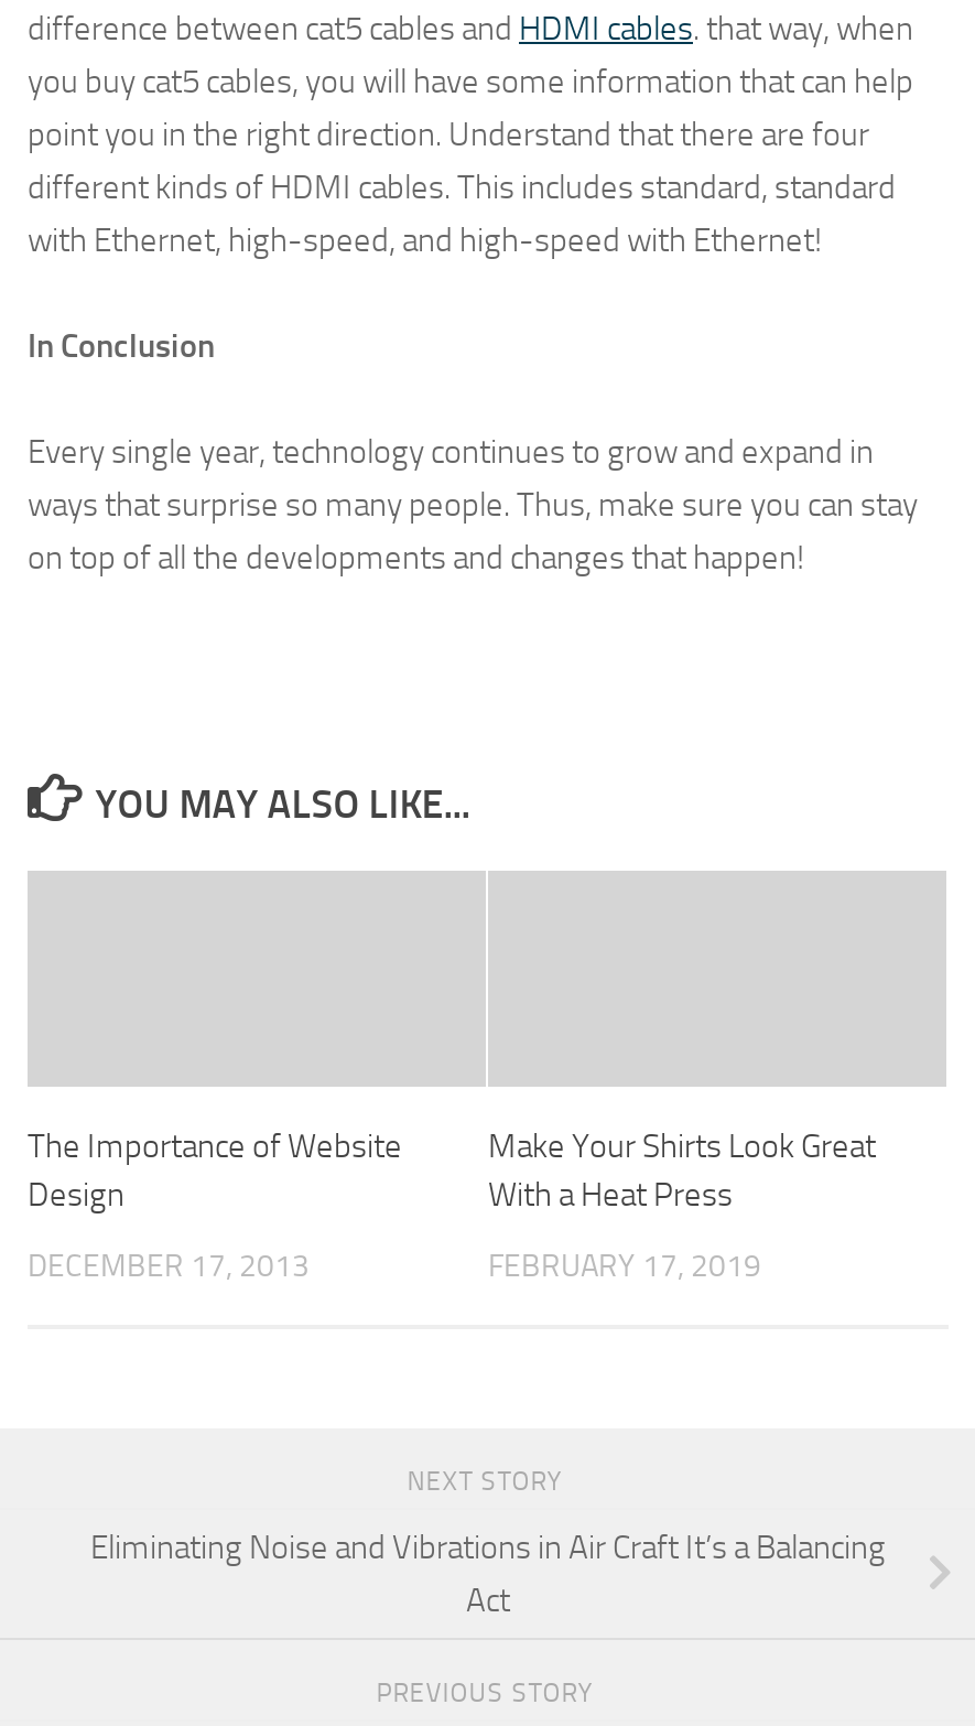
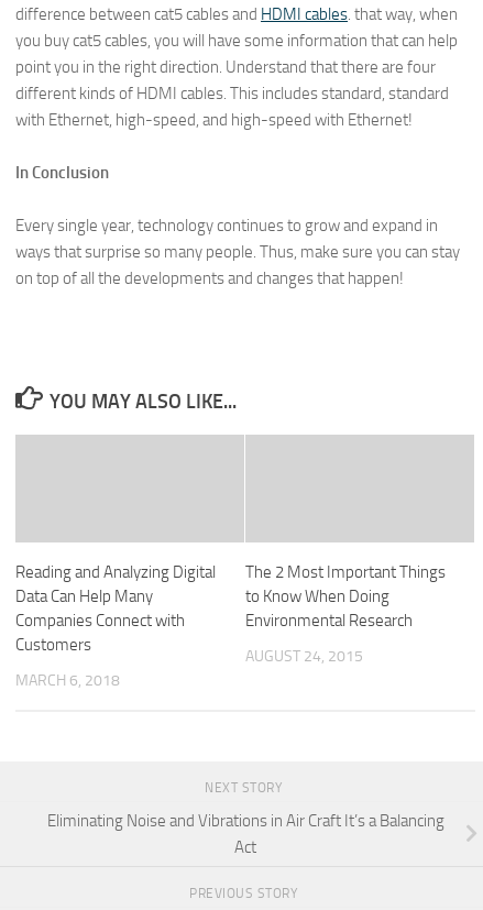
[28,1126,402,1215] The Importance of Website | Design -> [15,562,216,655] Reading and Analyzing Digital | Data Can Help Many | Companies Connect with | Customers
[488,1126,876,1215] Make Your Shirts Look Great | With a Heat Press -> [245,562,446,631] The 2 Most Important Things | to Know When Doing | Environmental Research
[28,1248,310,1285] DECEMBER 17, 2013 -> [15,671,120,690] MARCH 6, 2018
[488,1248,761,1285] FEBRUARY 17, 2019 -> [245,647,363,666] AUGUST 24, 2015

